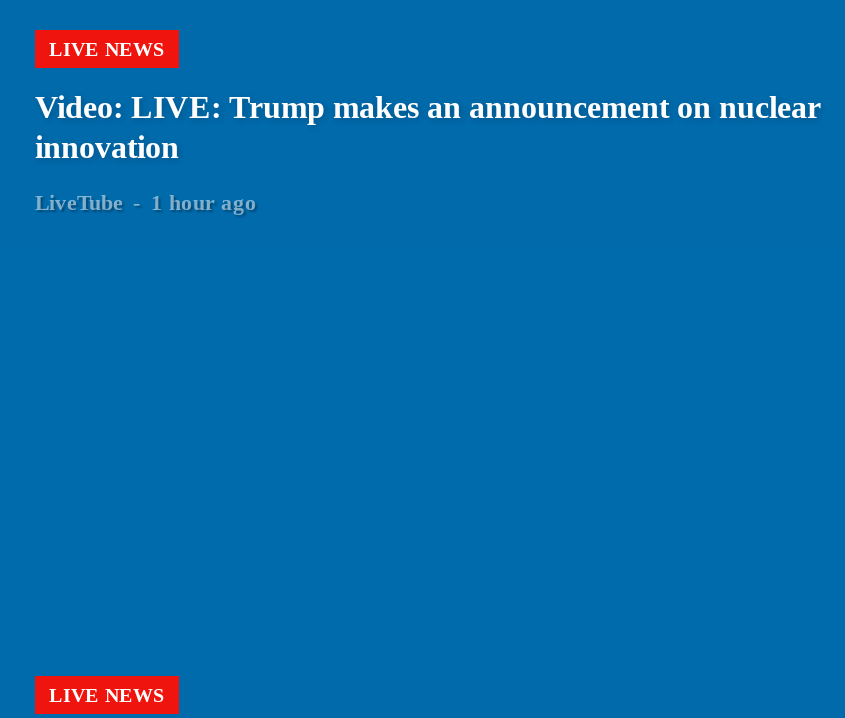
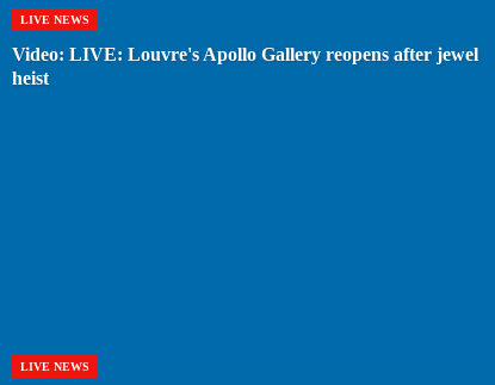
[35,91,821,215] Video: LIVE: Trump makes an announcement on nuclear | innovation | LiveTube - 1 hour ago -> [12,44,478,88] Video: LIVE: Louvre's Apollo Gallery reopens after jewel | heist

